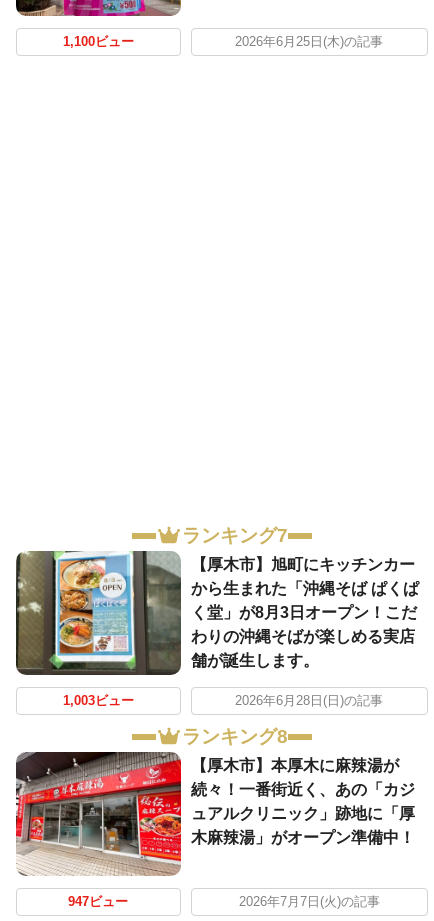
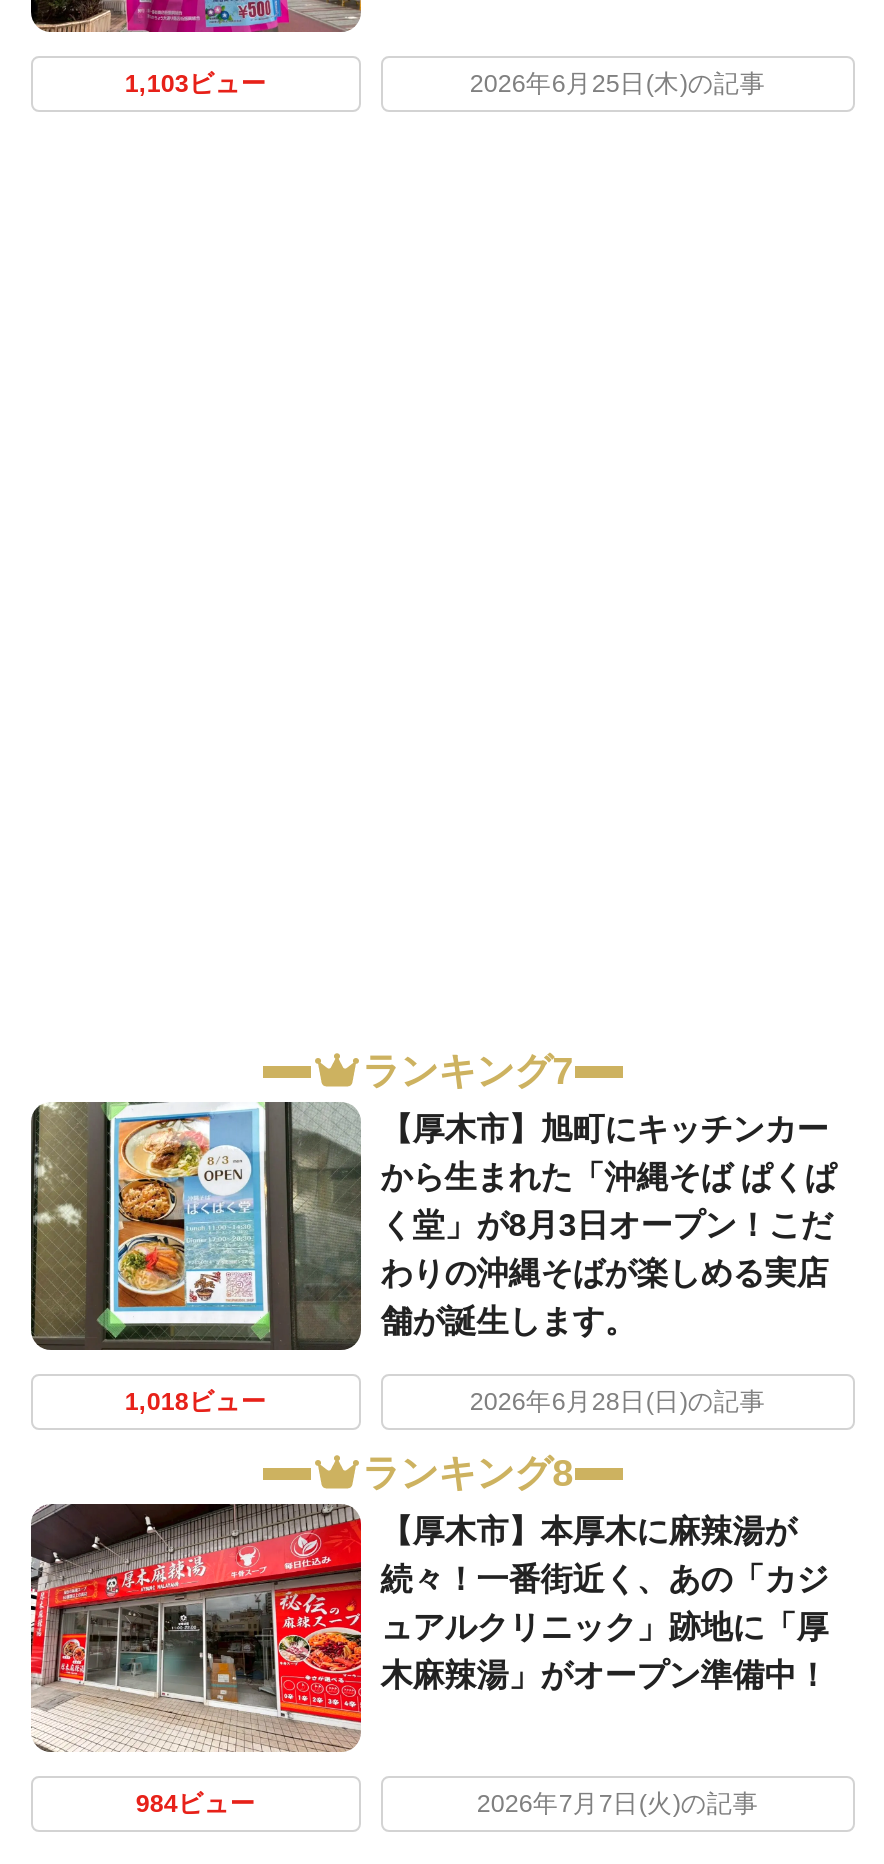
[63,35,134,49] 1,100ビュー -> [125,69,267,97] 1,103ビュー
[63,694,134,708] 1,003ビュー -> [125,1387,267,1415] 1,018ビュー
[68,895,128,909] 947ビュー -> [136,1790,256,1818] 984ビュー

